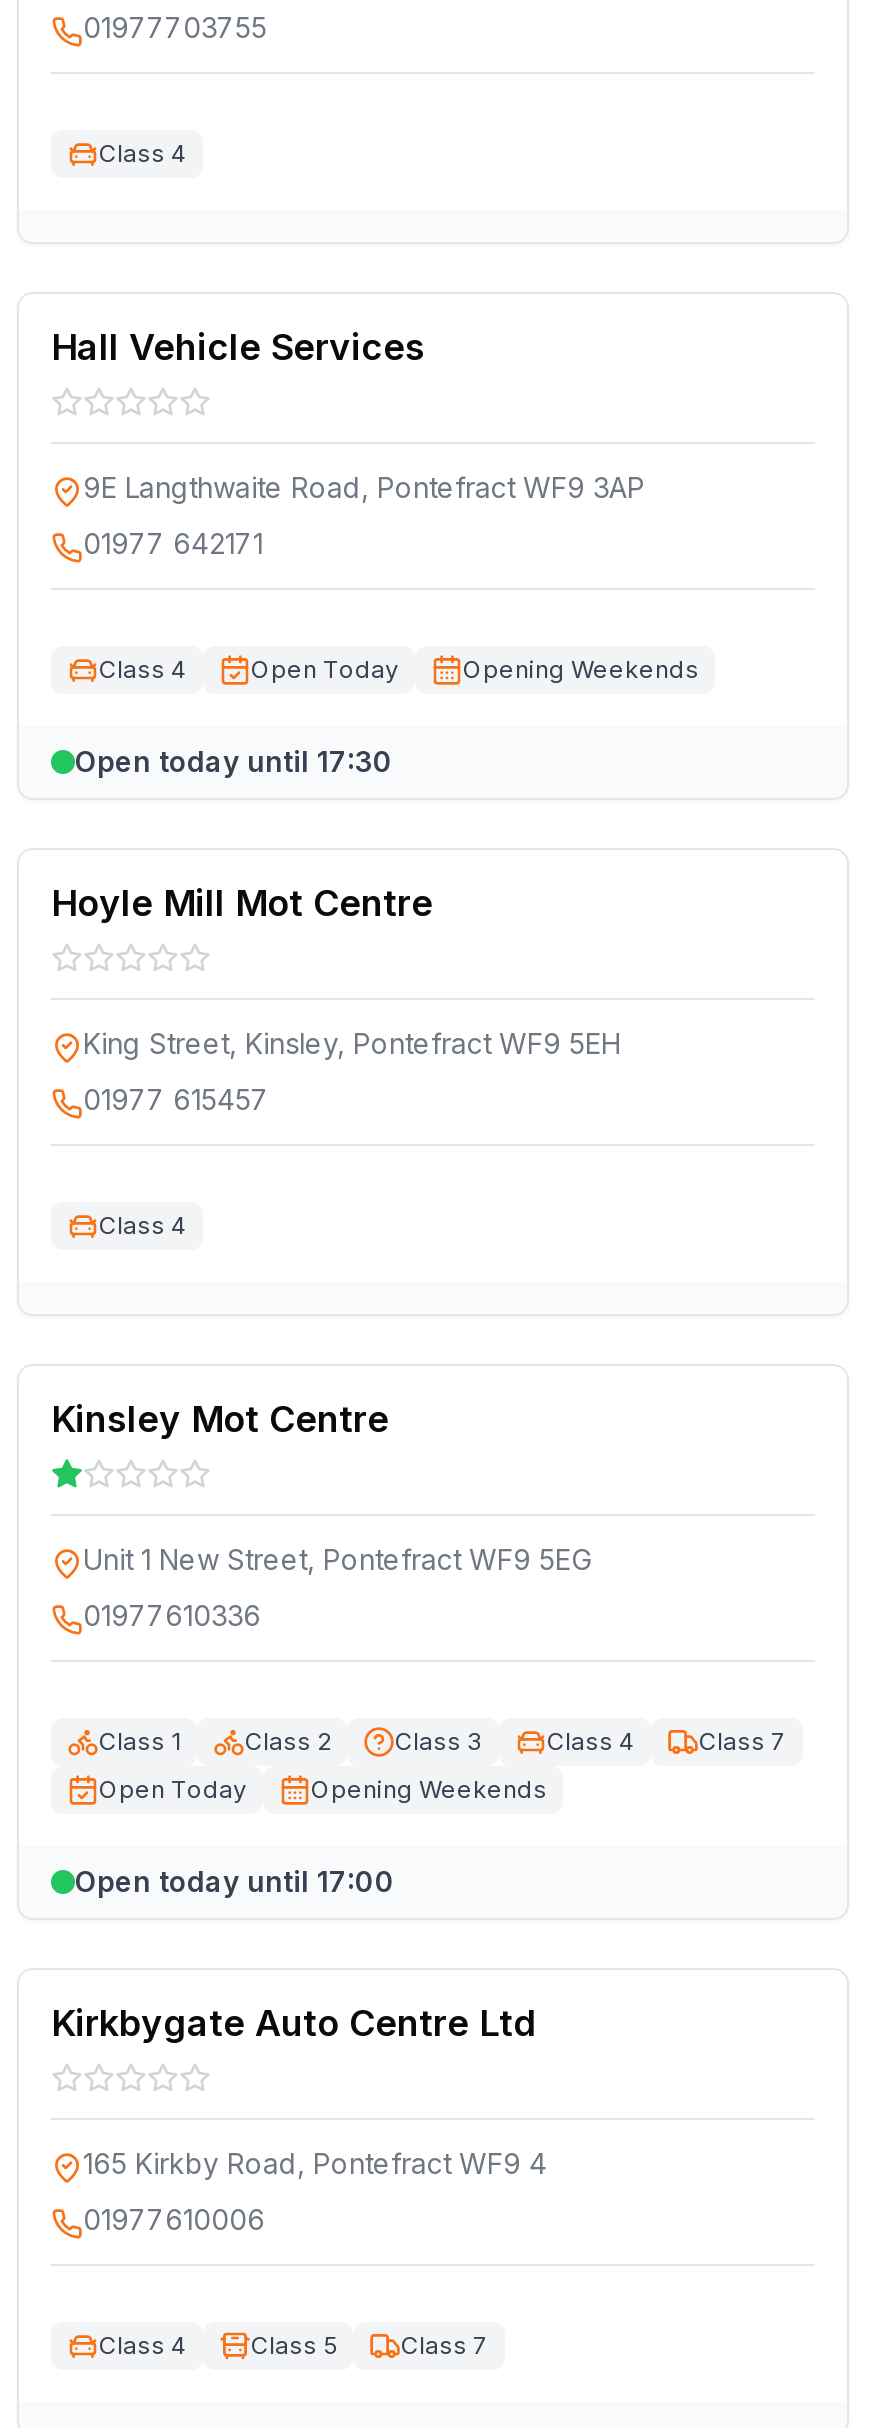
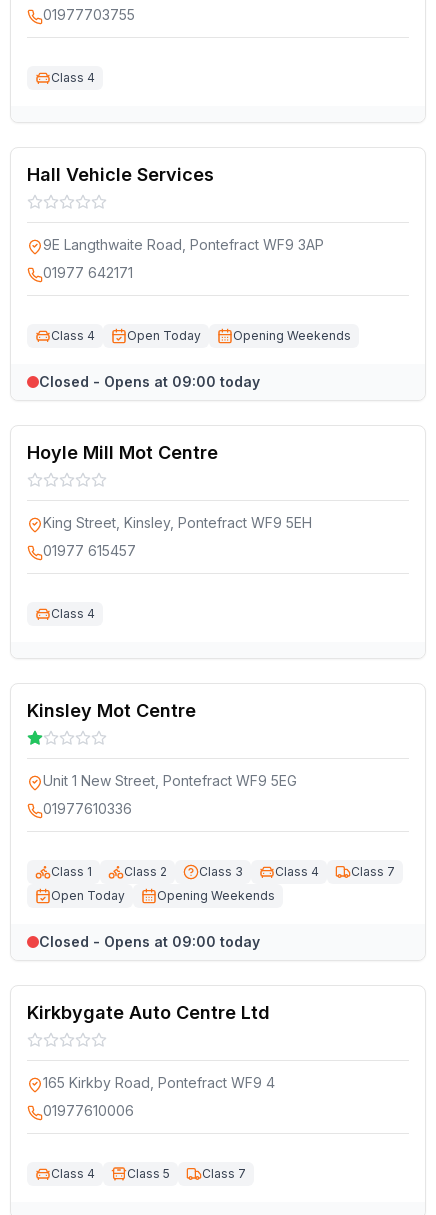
[75,744,393,778] Open today until 17:30 -> [39,373,260,390] Closed - Opens at 09:00 today
[75,1864,395,1898] Open today until 17:00 -> [39,933,260,950] Closed - Opens at 09:00 today

